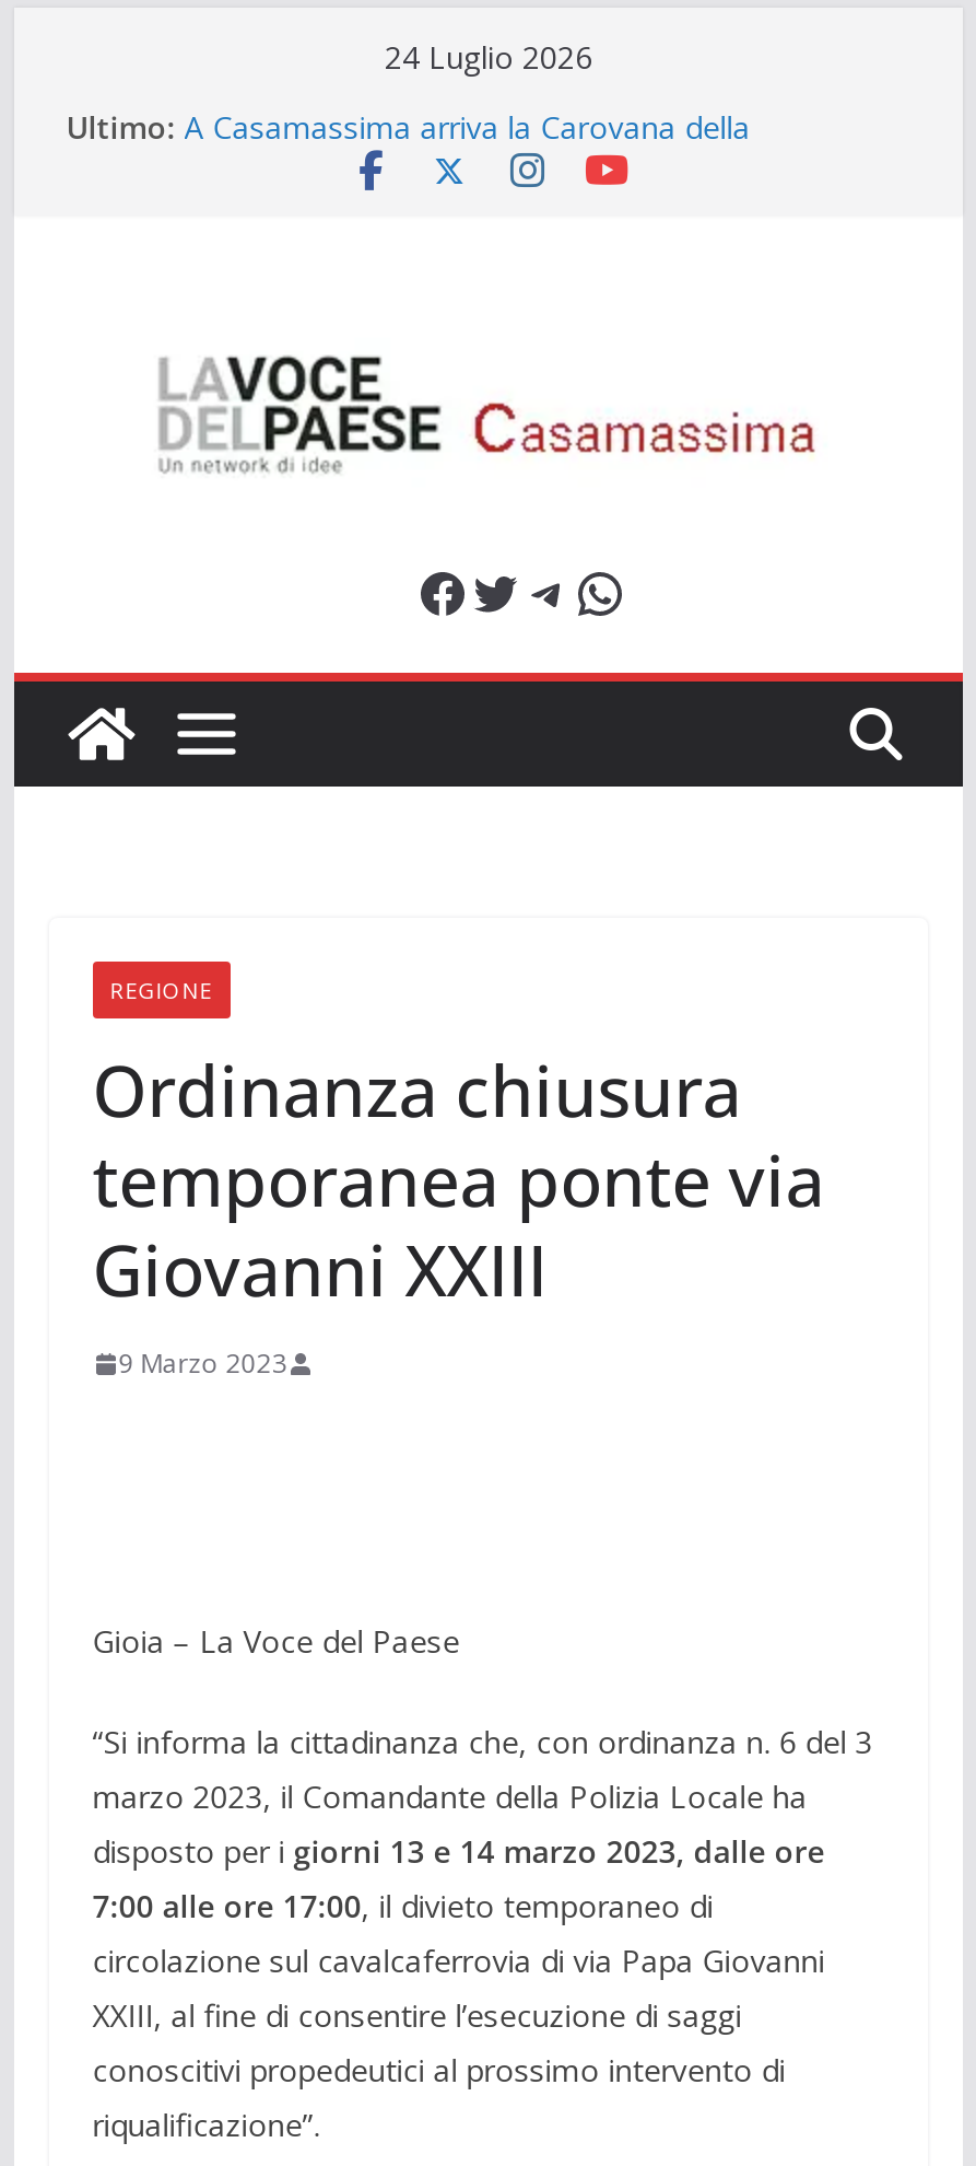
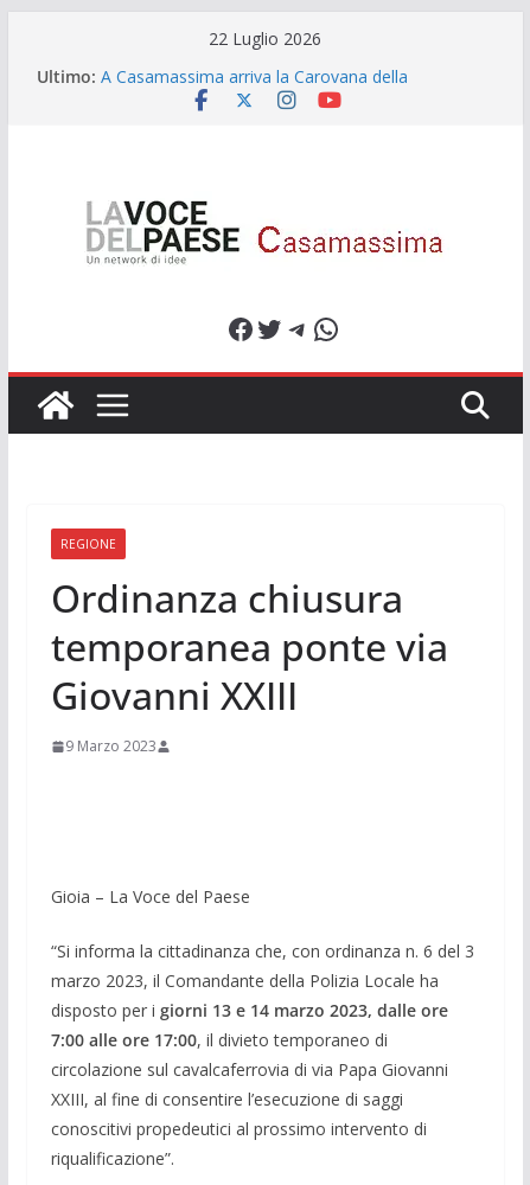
[385,36,592,78] 24 Luglio 2026 -> [209,27,322,50] 22 Luglio 2026

